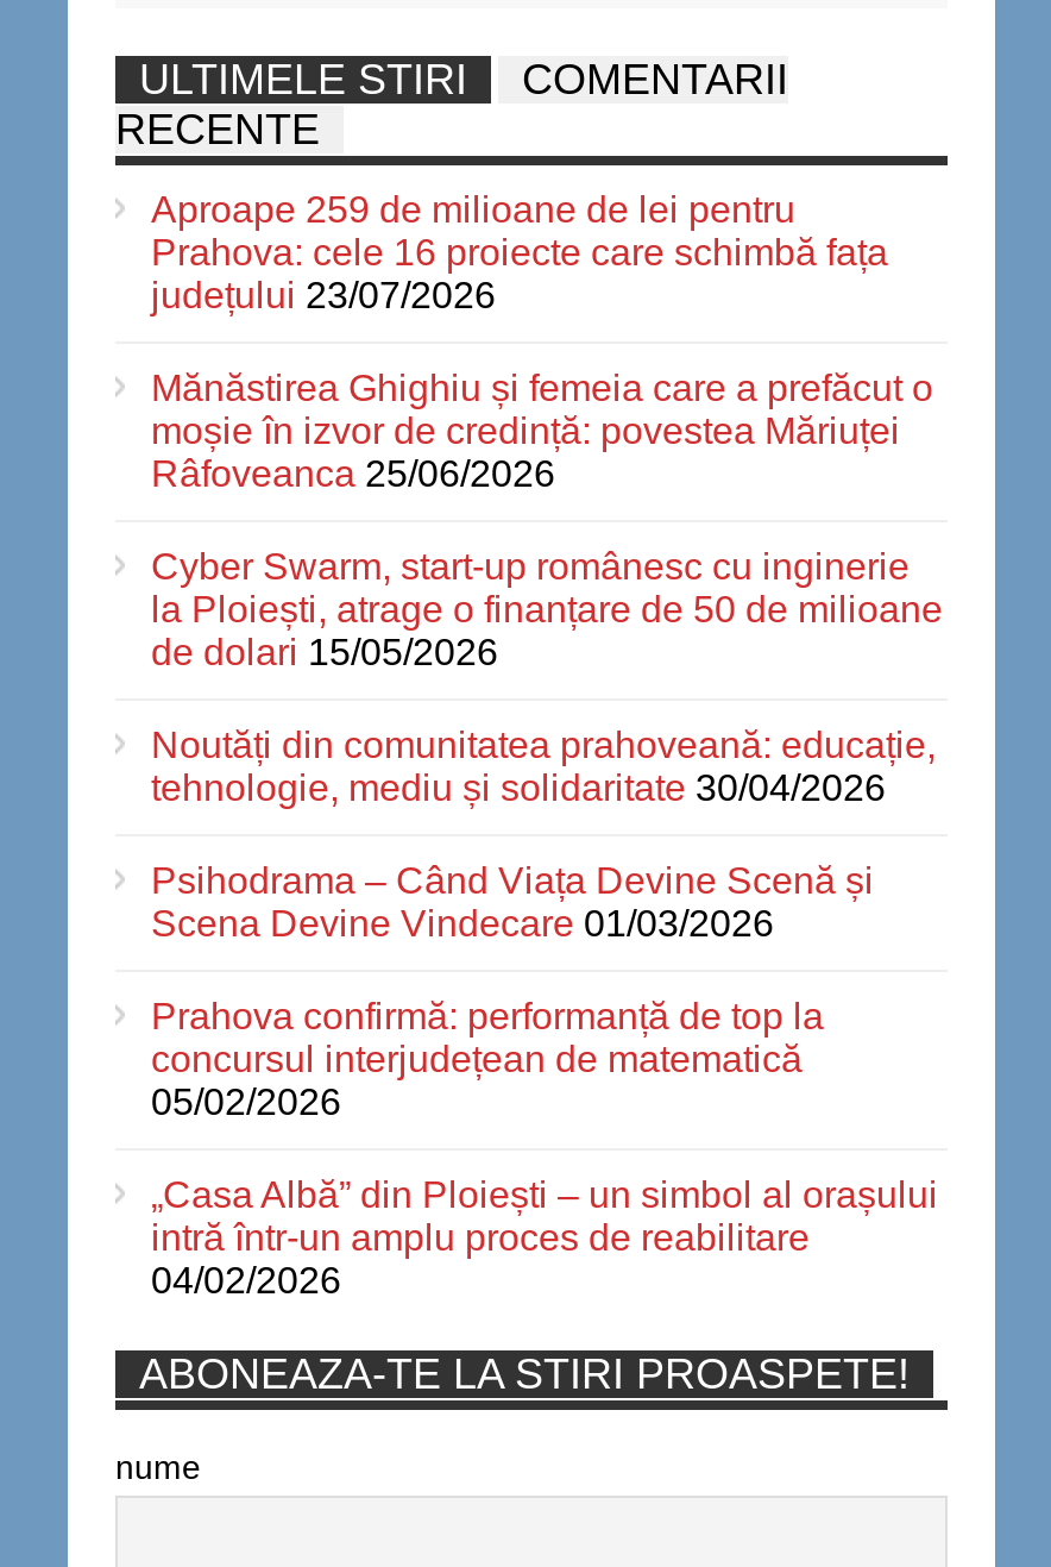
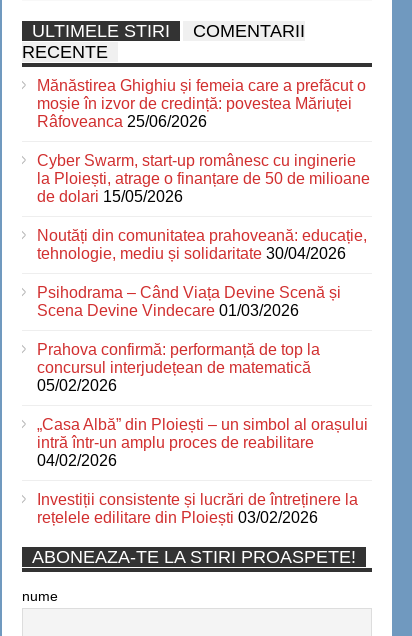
[151,190,888,316] Aproape 259 de milioane de lei pentru | Prahova: cele 16 proiecte care schimbă fața | județului 23/07/2026 -> none
moved [151,368,943,1301] -> [37,77,370,469]: Mănăstirea Ghighiu și femeia care a prefăcut o | moșie în izvor de credință: povestea Măriuței | Râfoveanca 25/06/2026 | ... | intră într-un amplu proces de reabilitare | 04/02/2026
none -> [37,491,358,526] Investiții consistente și lucrări de întreținere la | rețelele edilitare din Ploiești 03/02/2026

